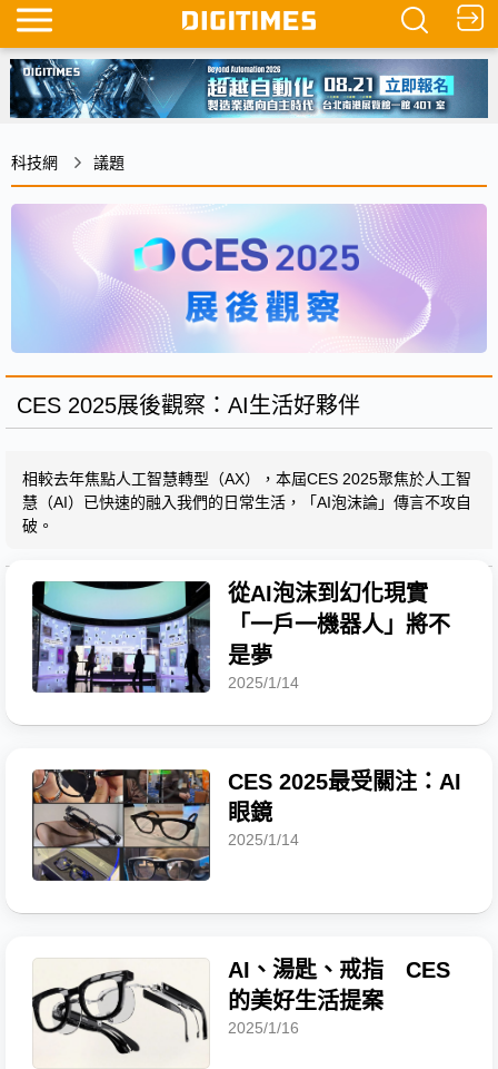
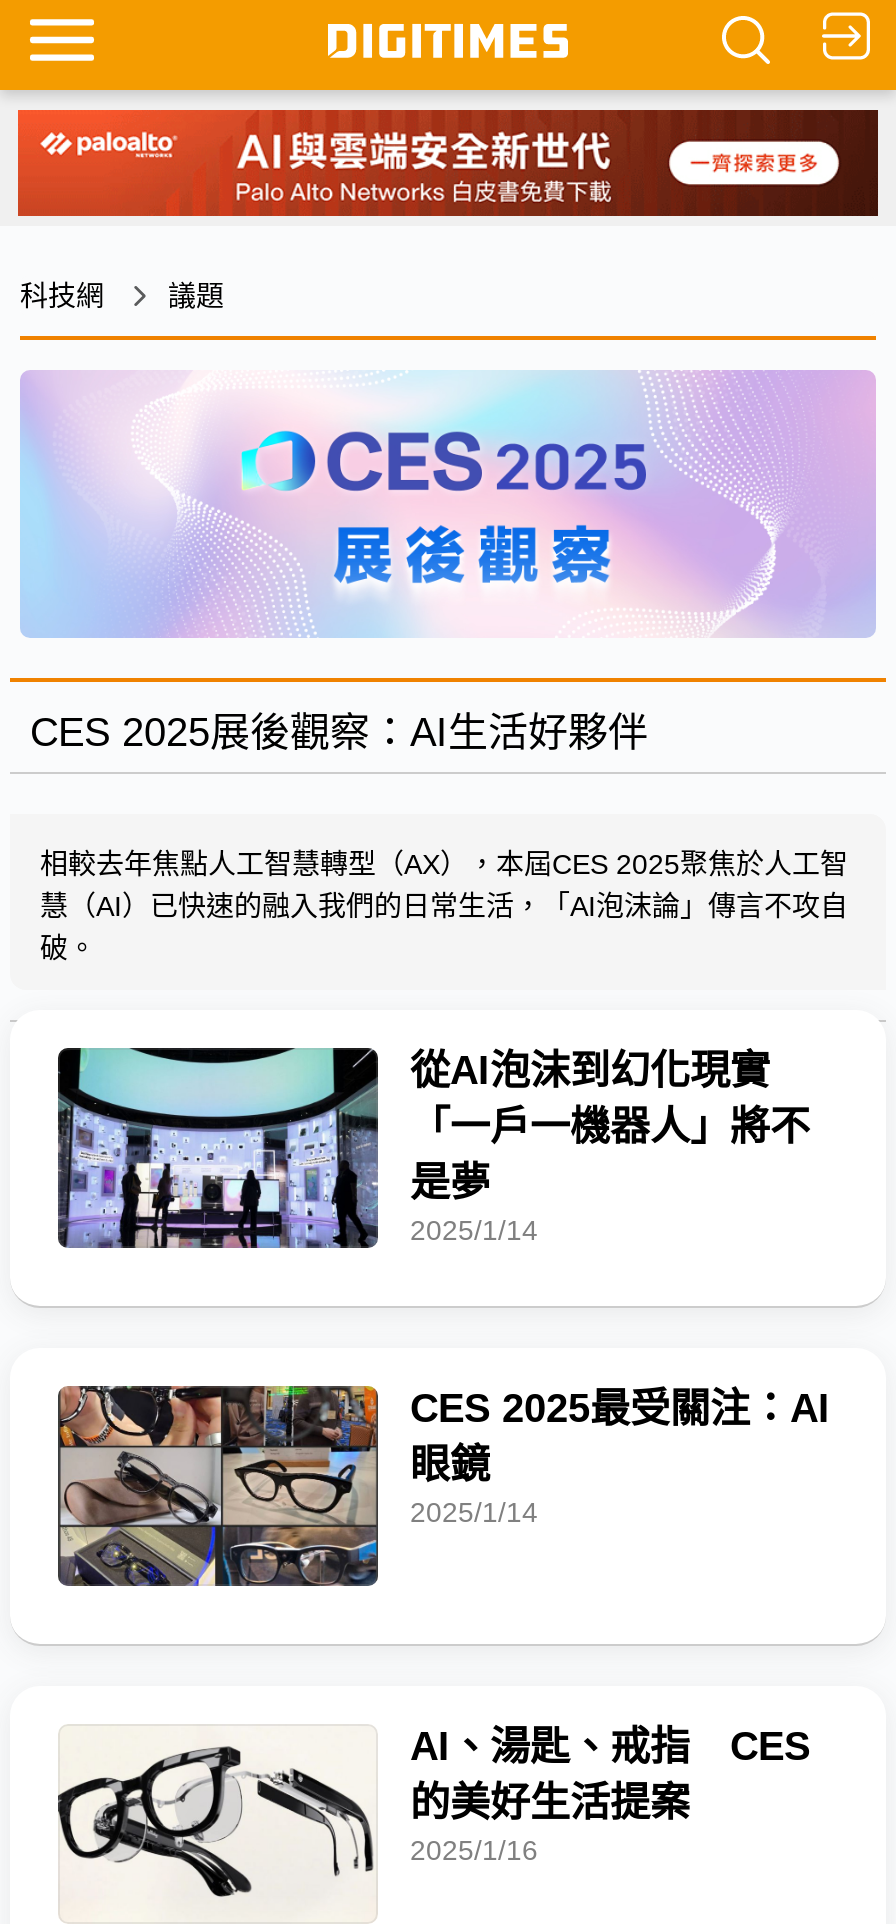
[9,58,489,119] [image] -> [16,108,880,218] [image]

